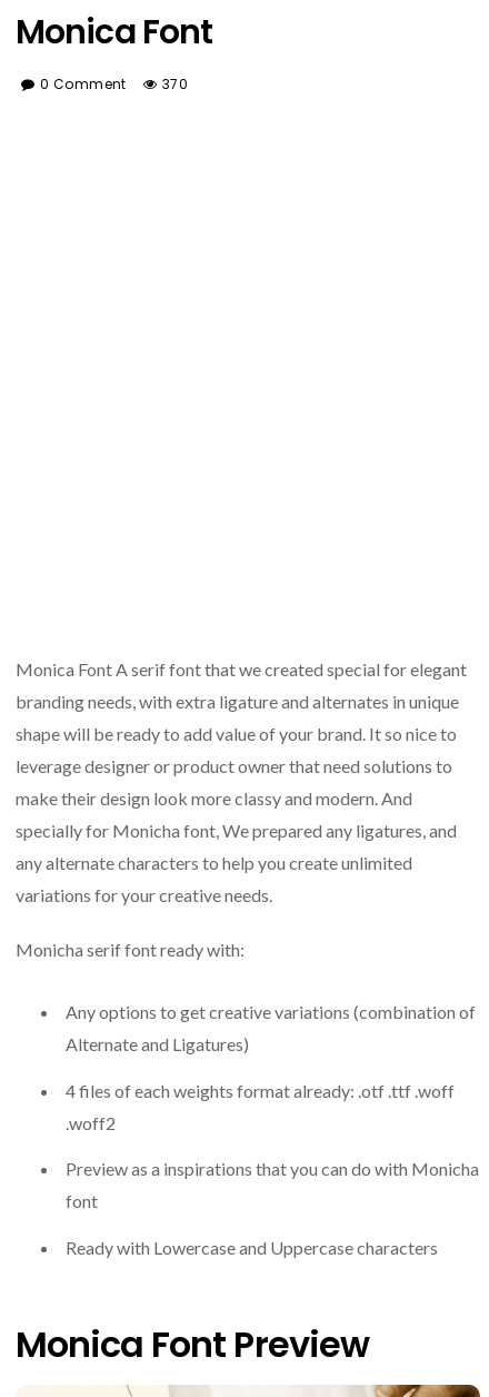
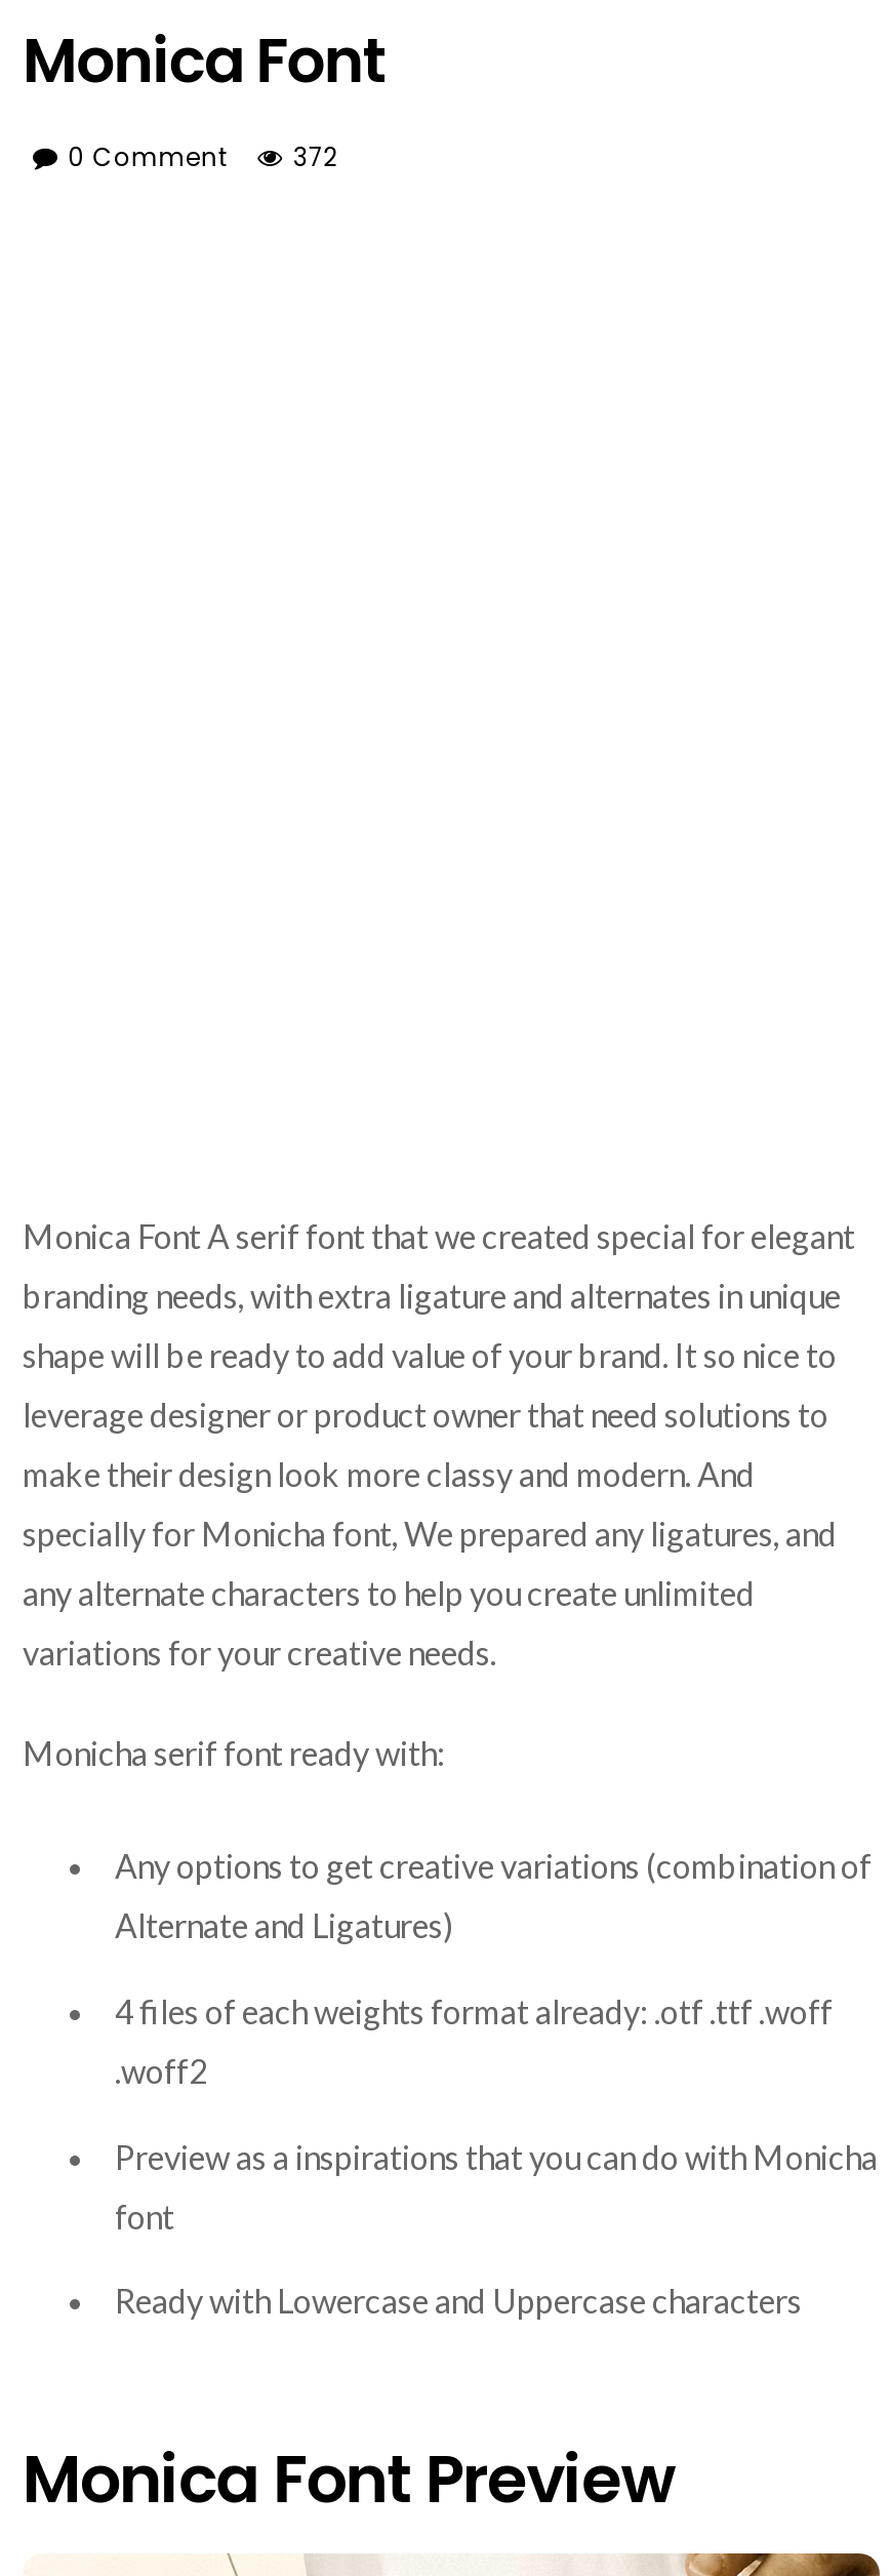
[40,75,188,94] 0 Comment 370 -> [68,138,339,173] 0 Comment 372

